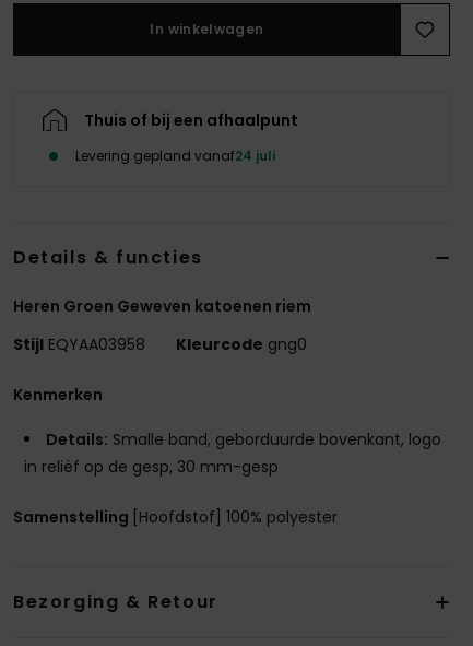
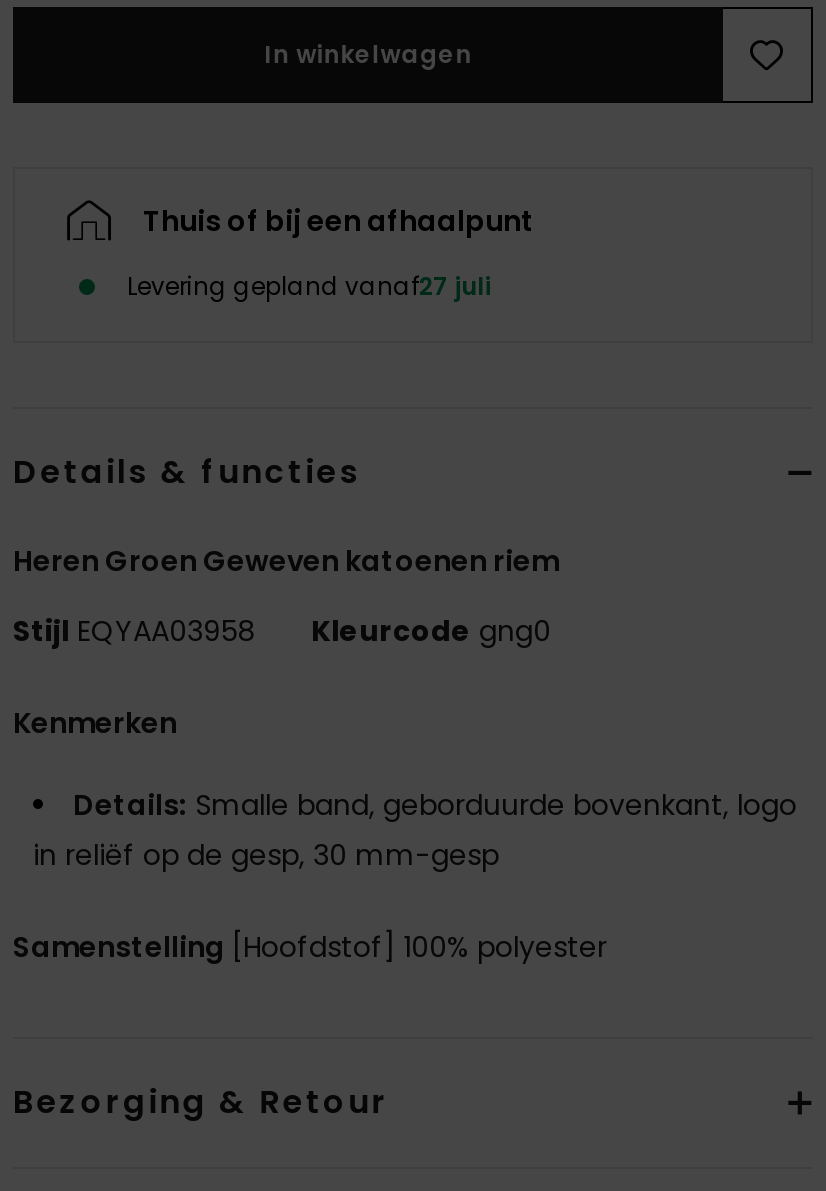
[75,147,275,165] Levering gepland vanaf24 juli -> [127,269,491,303] Levering gepland vanaf27 juli

